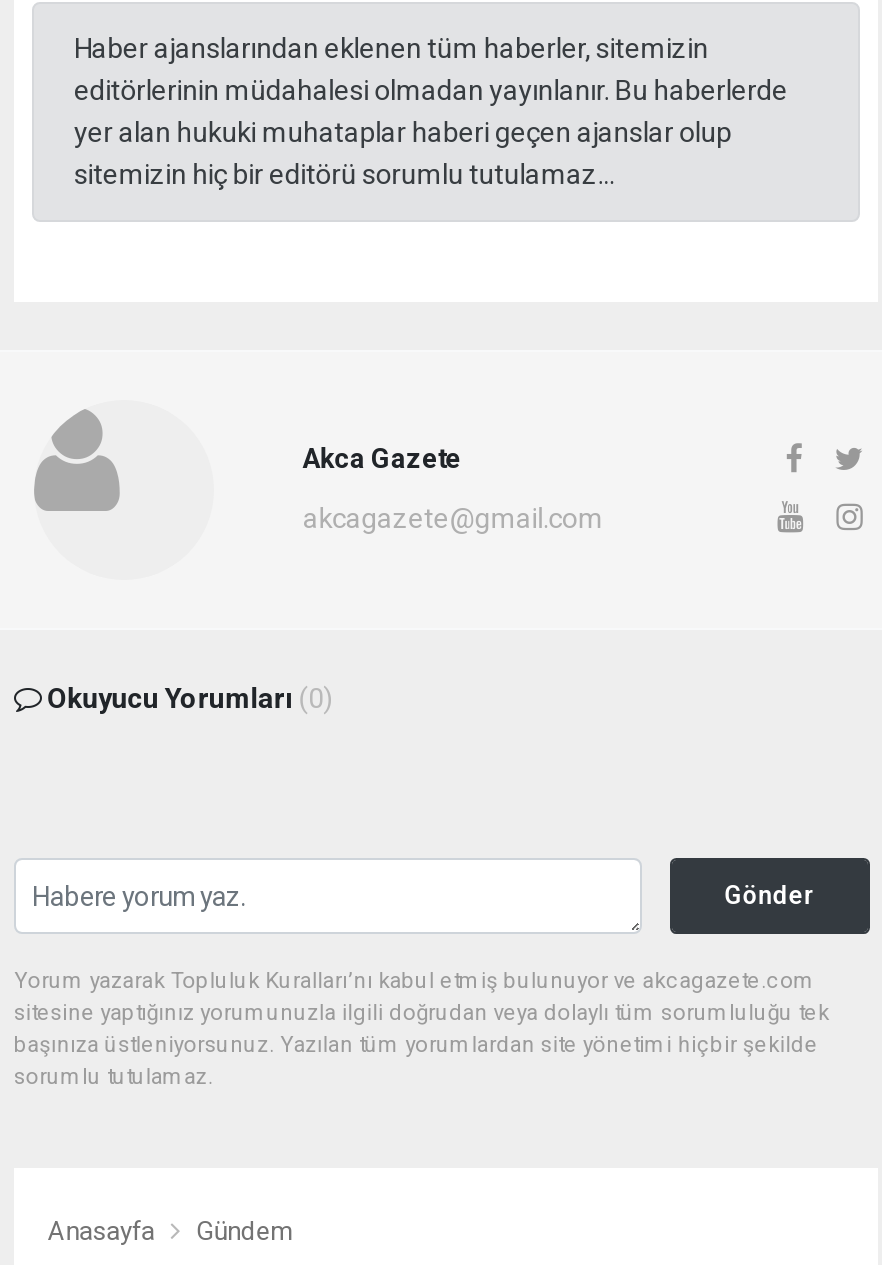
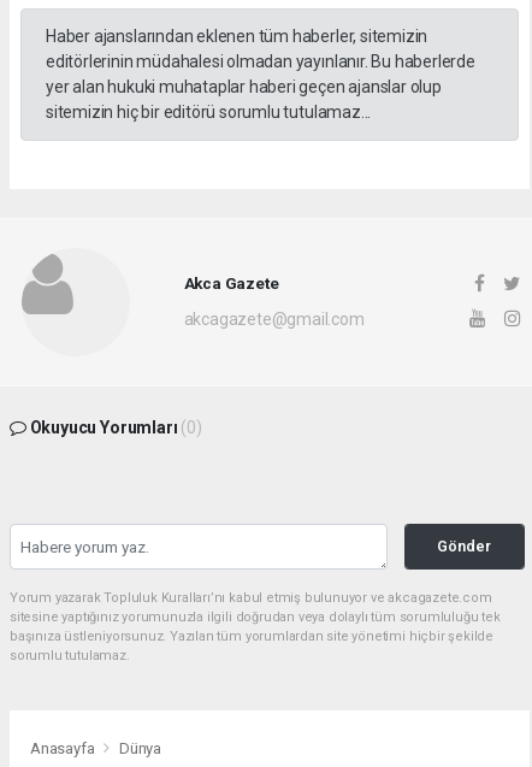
[196,1215,292,1245] Gündem -> [119,739,161,757] Dünya

